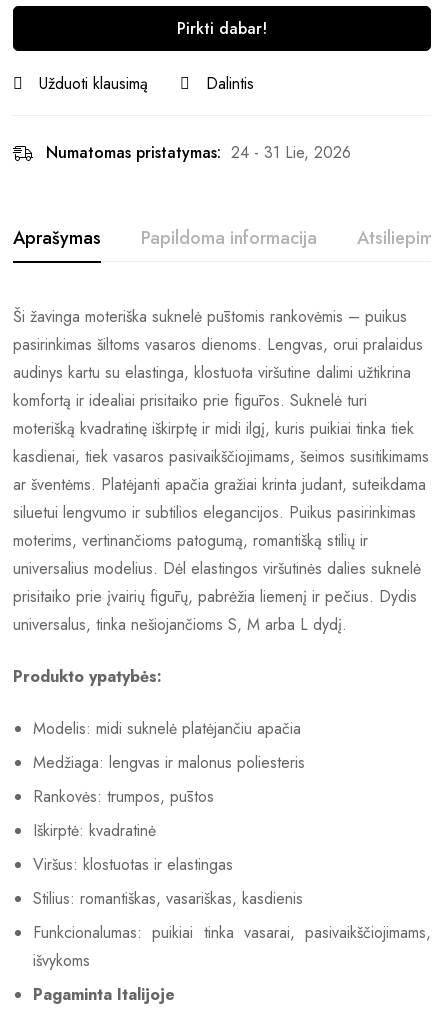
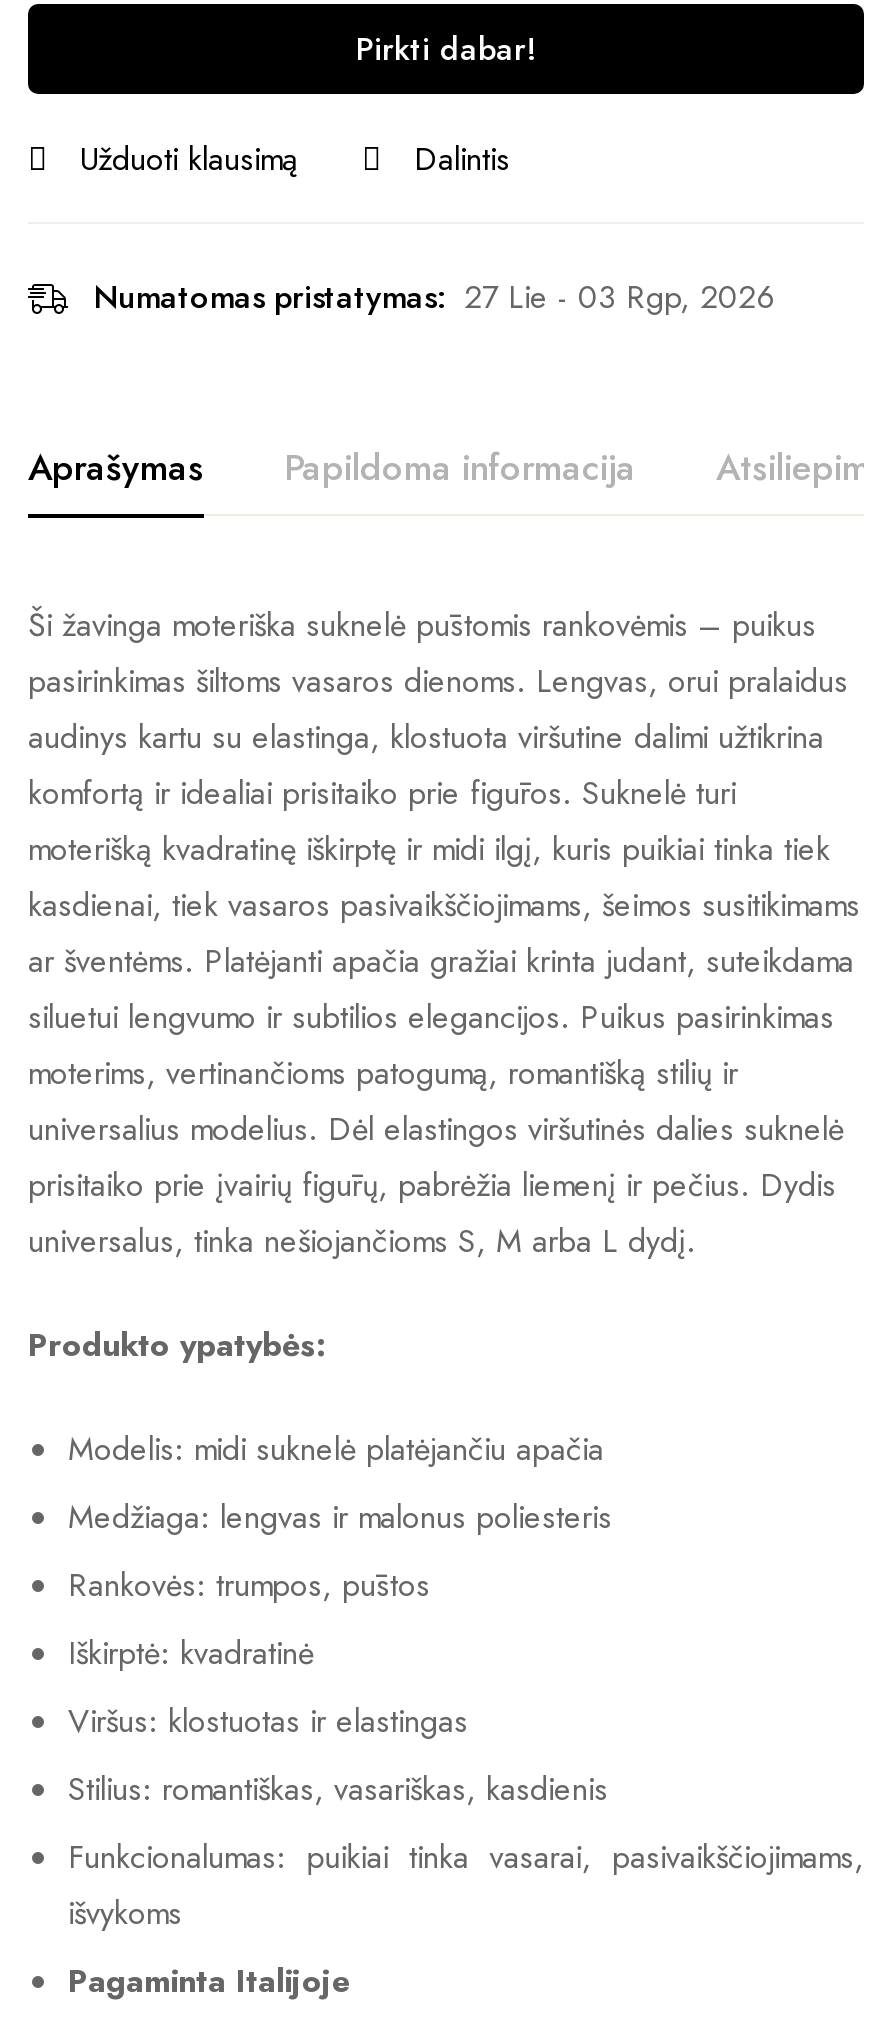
[46,141,351,164] Numatomas pristatymas: 24 - 31 Lie, 2026 -> [94,274,774,320] Numatomas pristatymas: 27 Lie - 03 Rgp, 2026

